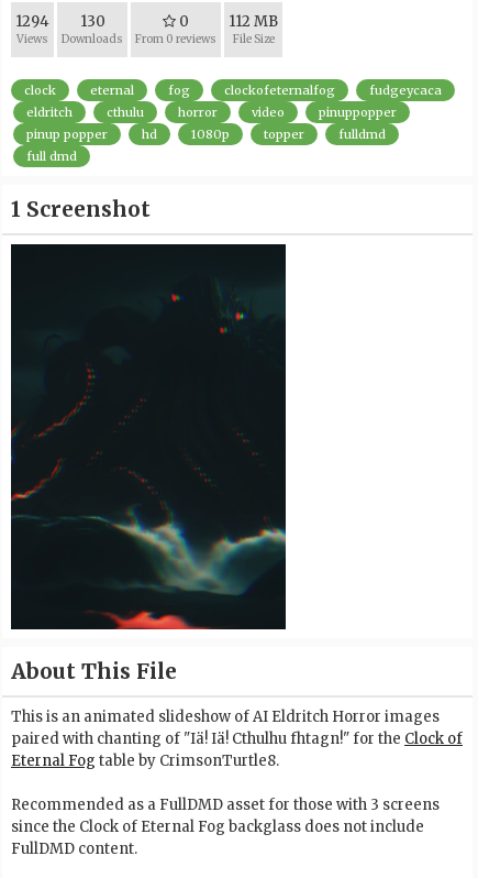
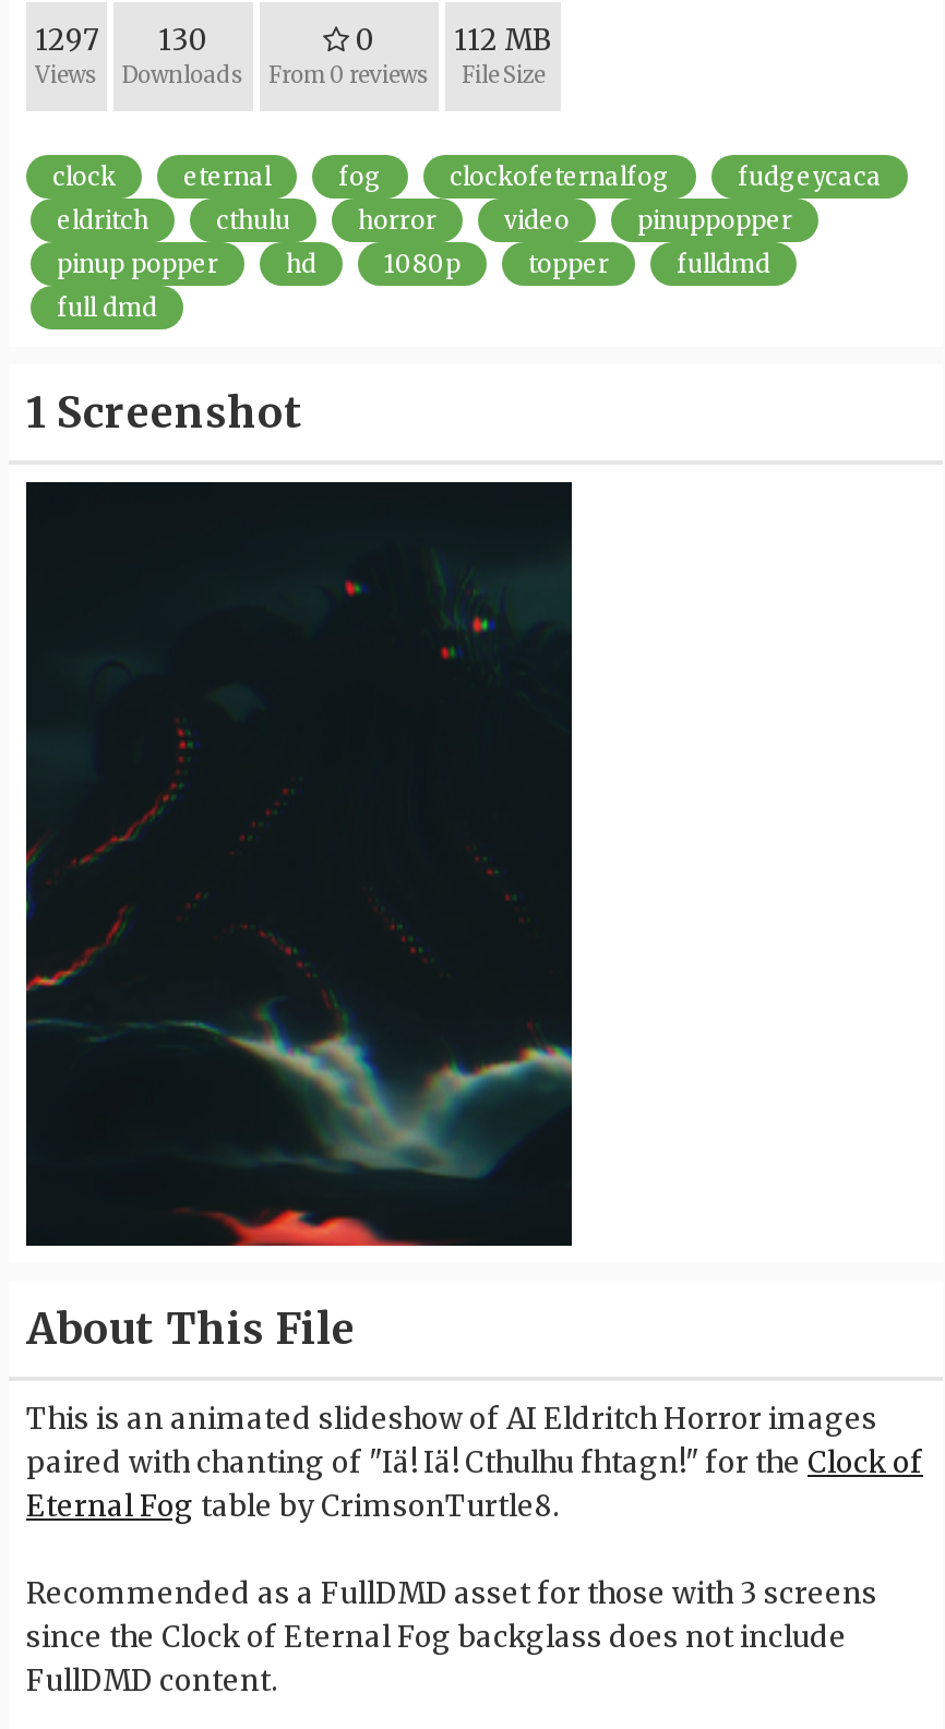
[15,12,105,31] 1294 130 -> [35,22,208,59] 1297 130

